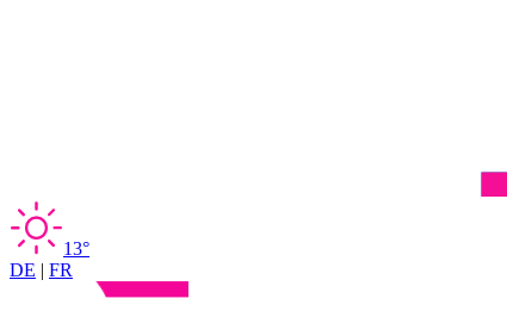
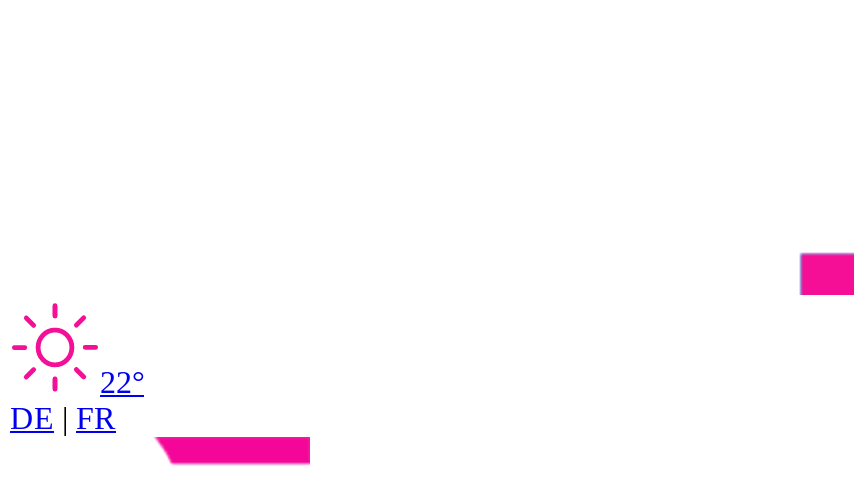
[63,238,89,259] 13° -> [100,365,144,399] 22°

